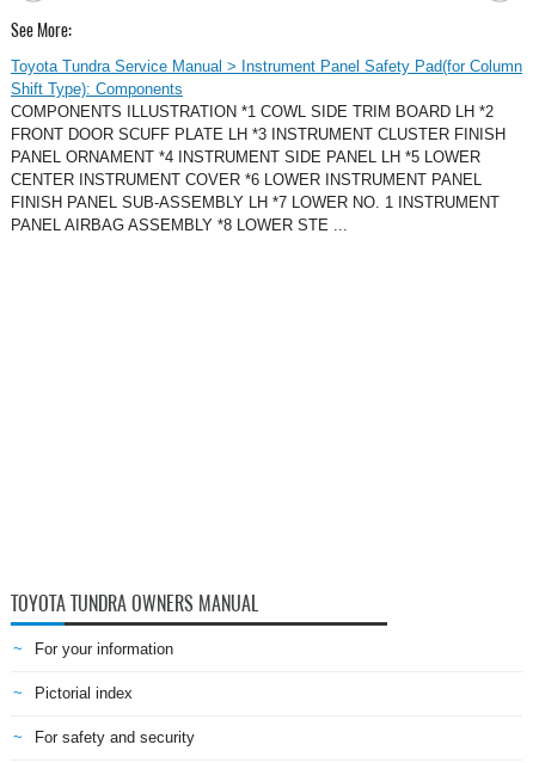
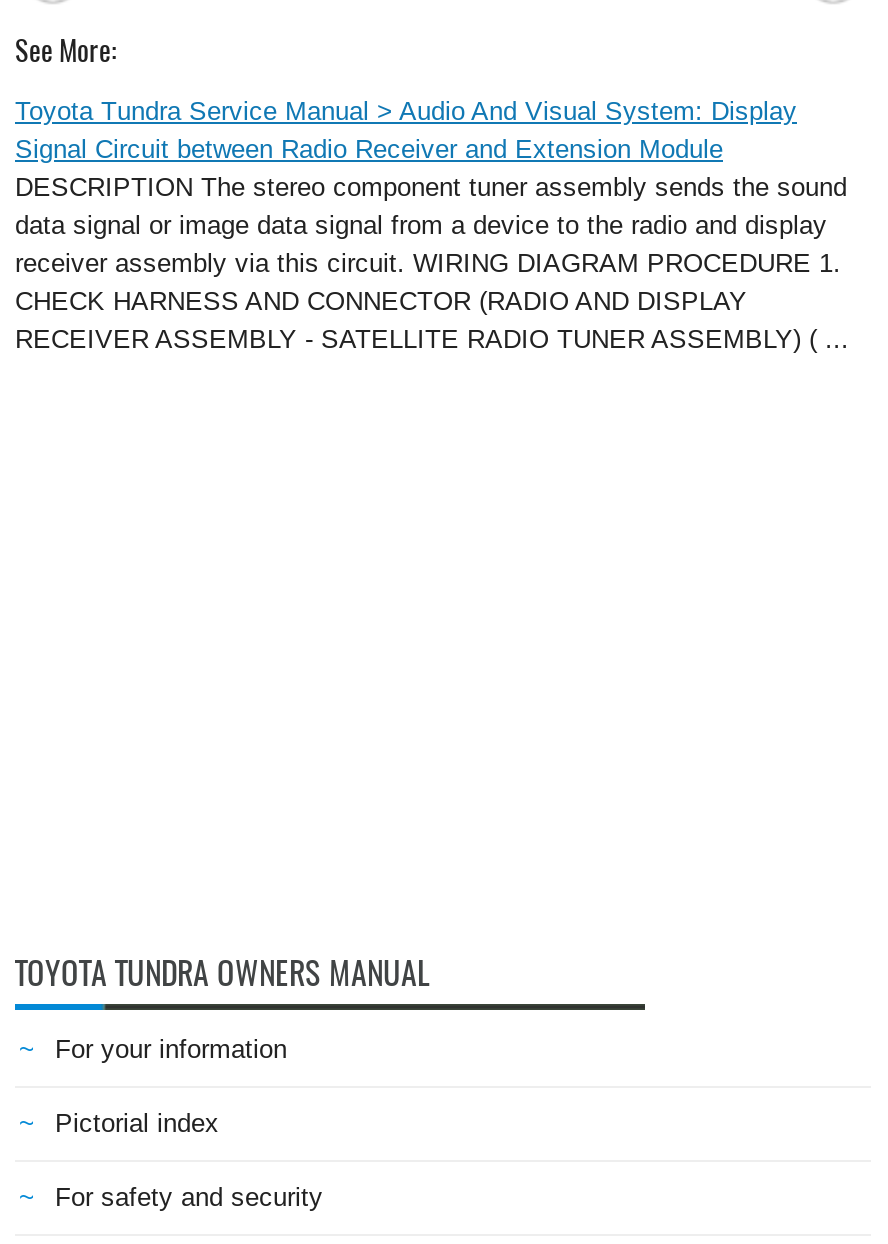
[11,57,522,234] Toyota Tundra Service Manual > Instrument Panel Safety Pad(for Column | Shift Type): Components | COMPONENTS ILLUSTRATION *1 COWL SIDE TRIM BOARD LH *2 | FRONT DOOR SCUFF PLATE LH *3 INSTRUMENT CLUSTER FINISH | PANEL ORNAMENT *4 INSTRUMENT SIDE PANEL LH *5 LOWER | CENTER INSTRUMENT COVER *6 LOWER INSTRUMENT PANEL | FINISH PANEL SUB-ASSEMBLY LH *7 LOWER NO. 1 INSTRUMENT | PANEL AIRBAG ASSEMBLY *8 LOWER STE ... -> [15,96,849,354] Toyota Tundra Service Manual > Audio And Visual System: Display | Signal Circuit between Radio Receiver and Extension Module | DESCRIPTION The stereo component tuner assembly sends the sound | data signal or image data signal from a device to the radio and display | receiver assembly via this circuit. WIRING DIAGRAM PROCEDURE 1. | CHECK HARNESS AND CONNECTOR (RADIO AND DISPLAY | RECEIVER ASSEMBLY - SATELLITE RADIO TUNER ASSEMBLY) ( ...

